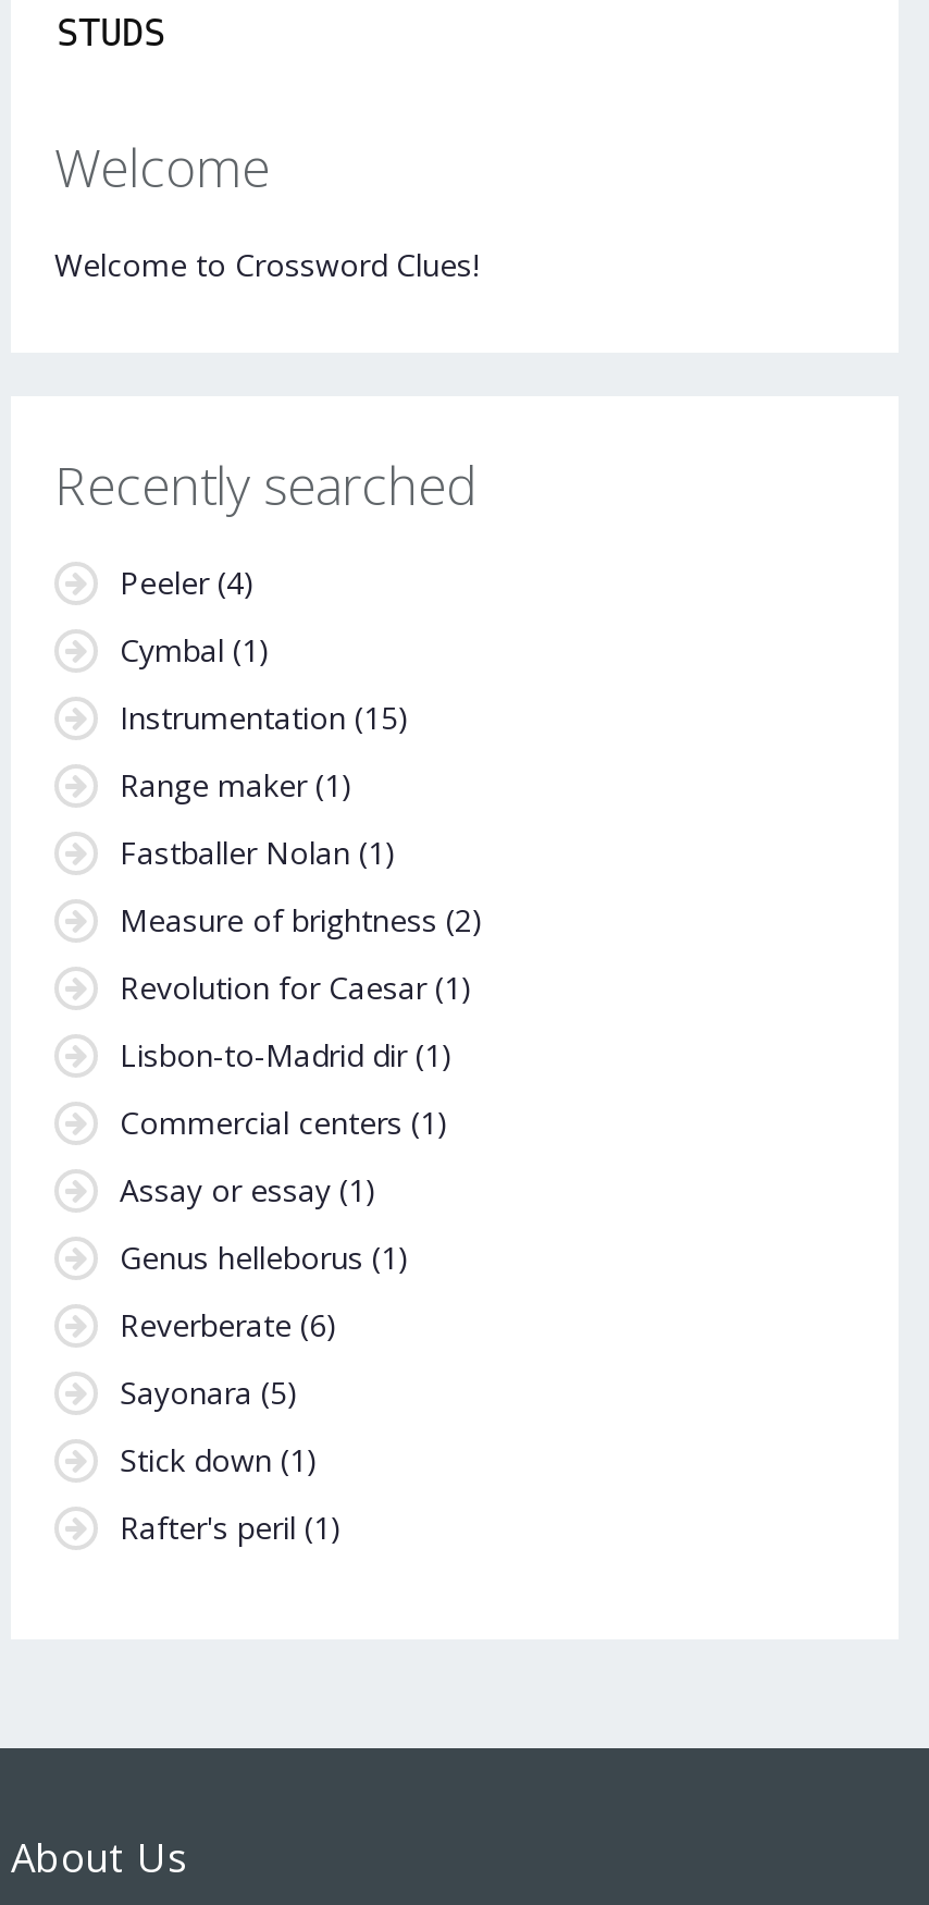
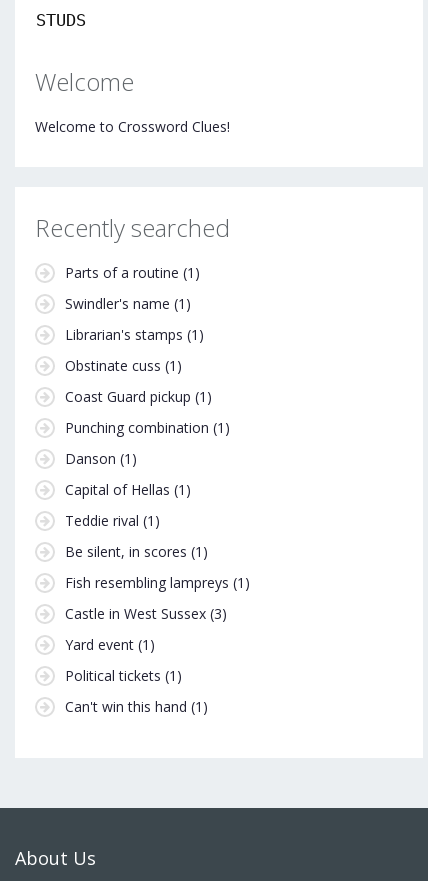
[120,562,255,603] Peeler (4) -> [65,263,200,282] Parts of a routine (1)
[120,629,270,671] Cymbal (1) -> [65,294,191,313] Swindler's name (1)
[120,697,409,738] Instrumentation (15) -> [65,325,204,344] Librarian's stamps (1)
[120,764,352,806] Range maker (1) -> [65,356,182,375] Obstinate cuss (1)
[120,832,396,873] Fastballer Nolan (1) -> [65,387,212,406] Coast Guard pickup (1)
[120,899,483,941] Measure of brightness (2) -> [65,418,230,437] Punching combination (1)
[120,967,472,1008] Revolution for Caesar (1) -> [65,449,137,468] Danson (1)
[120,1034,453,1076] Lisbon-to-Madrid dir (1) -> [65,480,191,499] Capital of Hellas (1)
[120,1102,448,1143] Commercial centers (1) -> [65,511,160,530] Teddie rival (1)
[120,1169,376,1210] Assay or essay (1) -> [65,542,208,561] Be silent, in scores (1)
[120,1237,409,1278] Genus helleborus (1) -> [65,573,250,592] Fish resembling lampreys (1)
[120,1304,337,1345] Reverberate (6) -> [65,604,227,623] Castle in West Sussex (3)
[120,1372,298,1413] Sayonara (5) -> [65,635,155,654] Yard event (1)
[120,1439,318,1480] Stick down (1) -> [65,666,182,685] Political tickets (1)
[120,1507,342,1548] Rafter's peril (1) -> [65,697,208,716] Can't win this hand (1)

